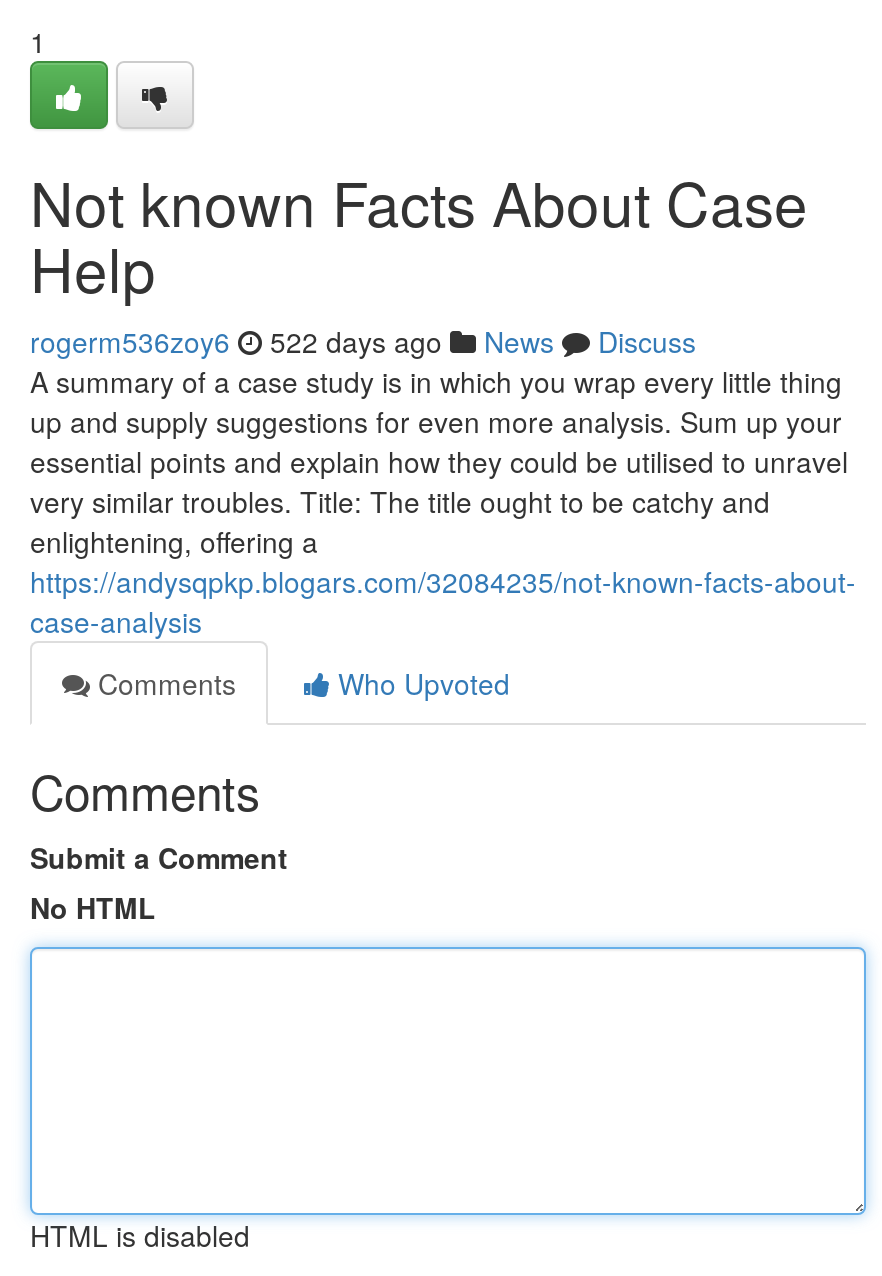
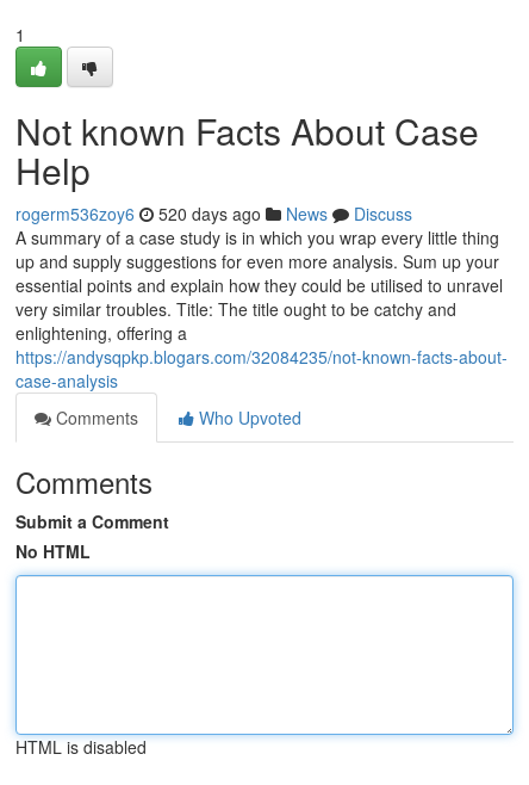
[30,321,696,361] rogerm536zoy6 522 days ago News Discuss -> [15,202,412,225] rogerm536zoy6 520 days ago News Discuss

